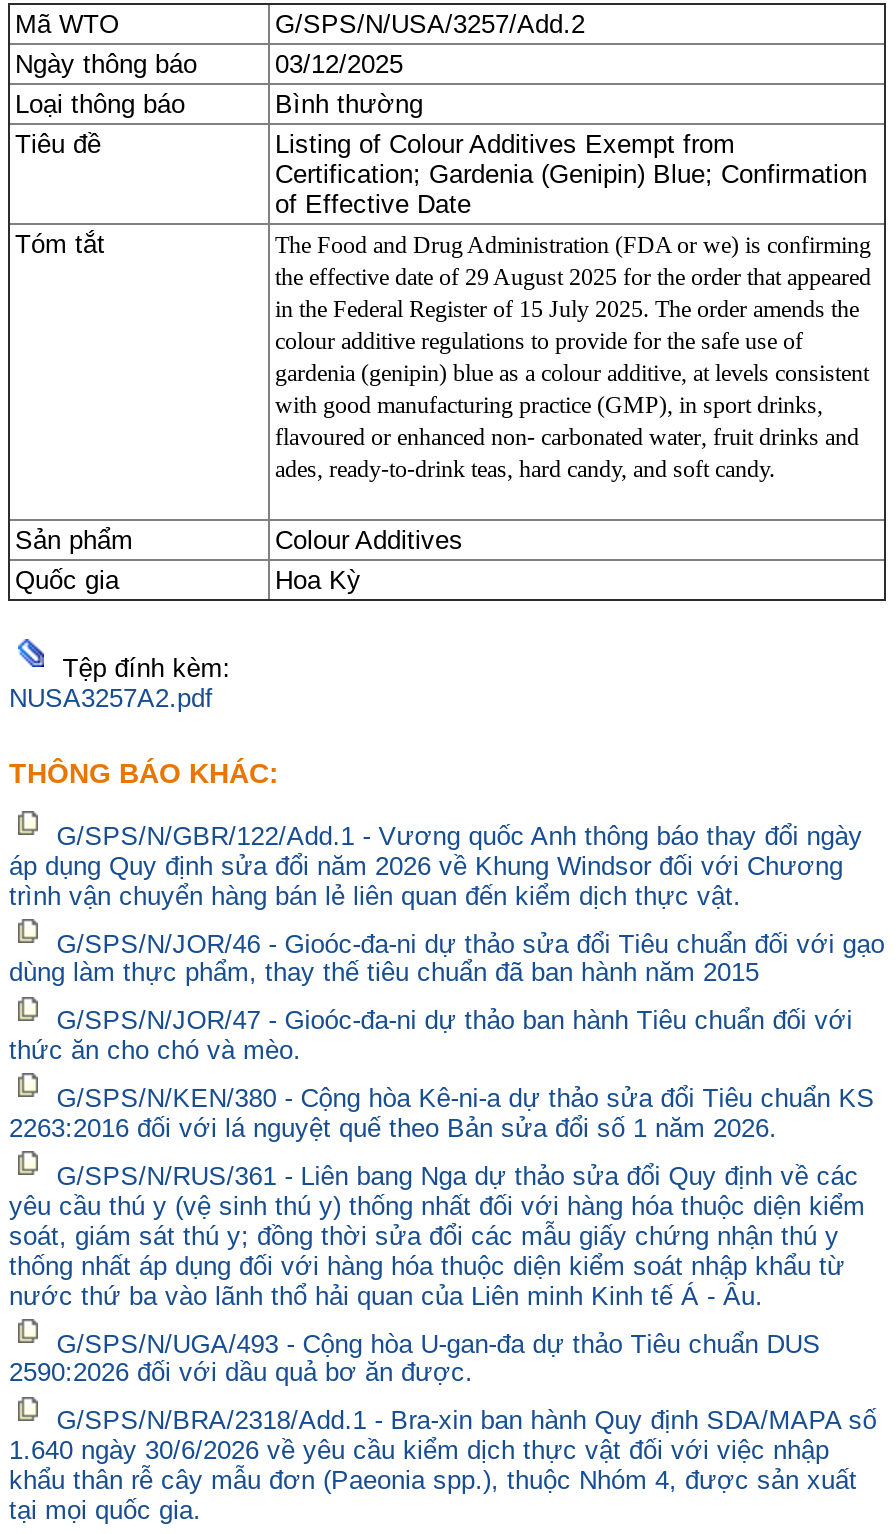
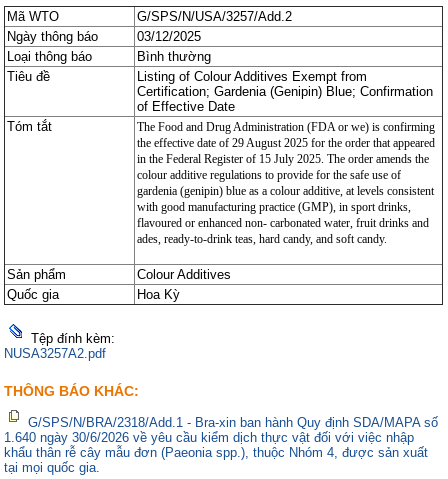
[9,820,884,1388] G/SPS/N/GBR/122/Add.1 - Vương quốc Anh thông báo thay đổi ngày | áp dụng Quy định sửa đổi năm 2026 về Khung Windsor đối với Chương | trình vận chuyển hàng bán lẻ liên quan đến kiểm dịch thực vật. | G/SPS/N/JOR/46 - Gioóc-đa-ni dự thảo sửa đổi Tiêu chuẩn đối với gạo | dùng làm thực phẩm, thay thế tiêu chuẩn đã ban hành năm 2015 | G/SPS/N/JOR/47 - Gioóc-đa-ni dự thảo ban hành Tiêu chuẩn đối với | thức ăn cho chó và mèo. | G/SPS/N/KEN/380 - Cộng hòa Kê-ni-a dự thảo sửa đổi Tiêu chuẩn KS | 2263:2016 đối với lá nguyệt quế theo Bản sửa đổi số 1 năm 2026. | G/SPS/N/RUS/361 - Liên bang Nga dự thảo sửa đổi Quy định về các | yêu cầu thú y (vệ sinh thú y) thống nhất đối với hàng hóa thuộc diện kiểm | soát, giám sát thú y; đồng thời sửa đổi các mẫu giấy chứng nhận thú y | thống nhất áp dụng đối với hàng hóa thuộc diện kiểm soát nhập khẩu từ | nước thứ ba vào lãnh thổ hải quan của Liên minh Kinh tế Á - Âu. | G/SPS/N/UGA/493 - Cộng hòa U-gan-đa dự thảo Tiêu chuẩn DUS | 2590:2026 đối với dầu quả bơ ăn được. -> none

